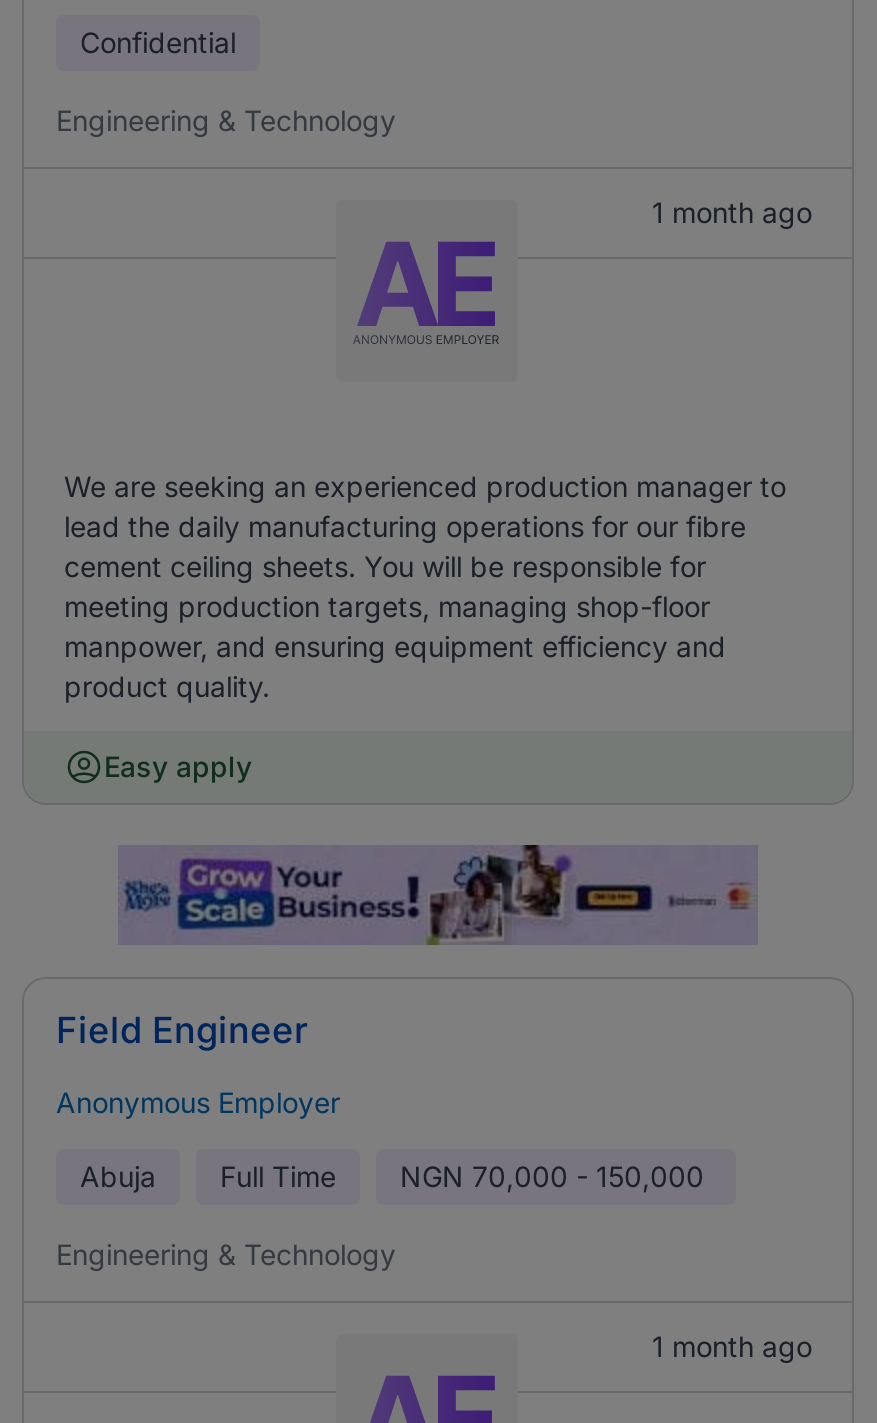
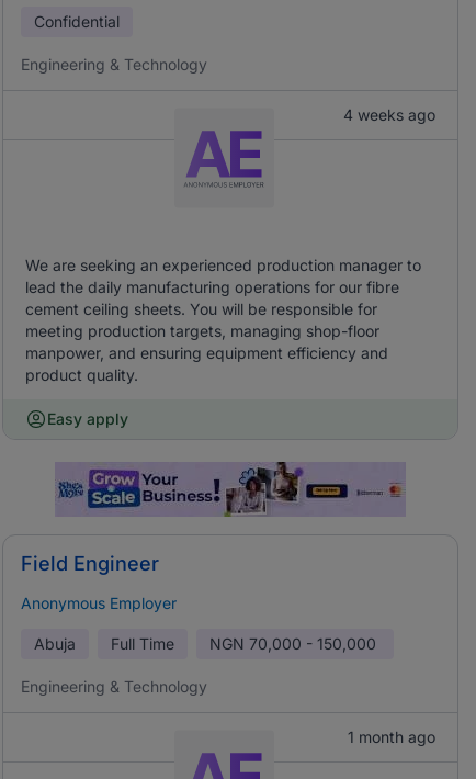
[652,195,812,229] 1 month ago -> [343,105,435,124] 4 weeks ago

